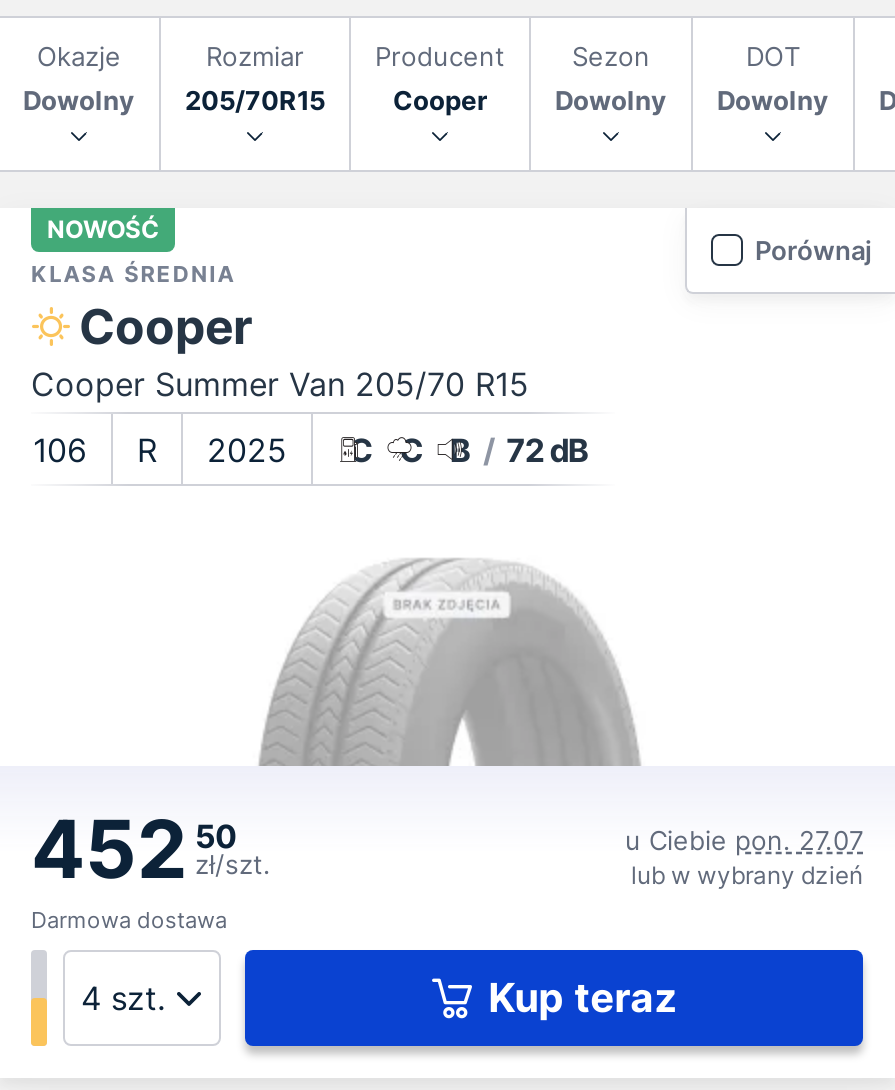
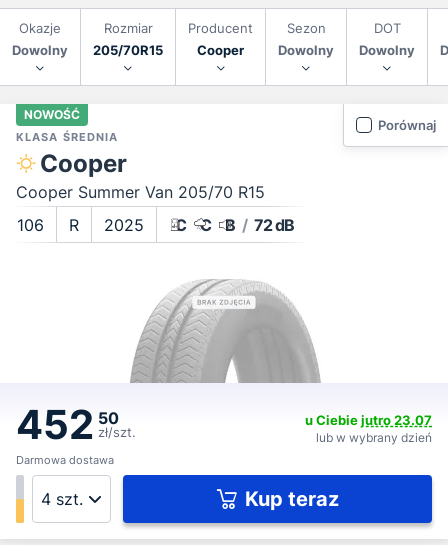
[625,824,863,856] u Ciebie pon. 27.07 -> [305,412,432,428] u Ciebie jutro 23.07

